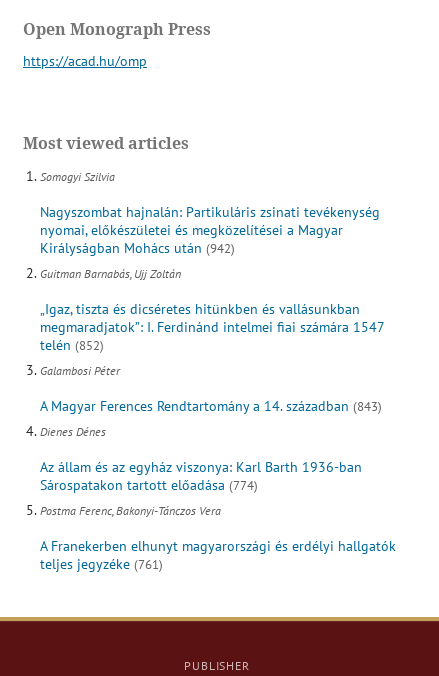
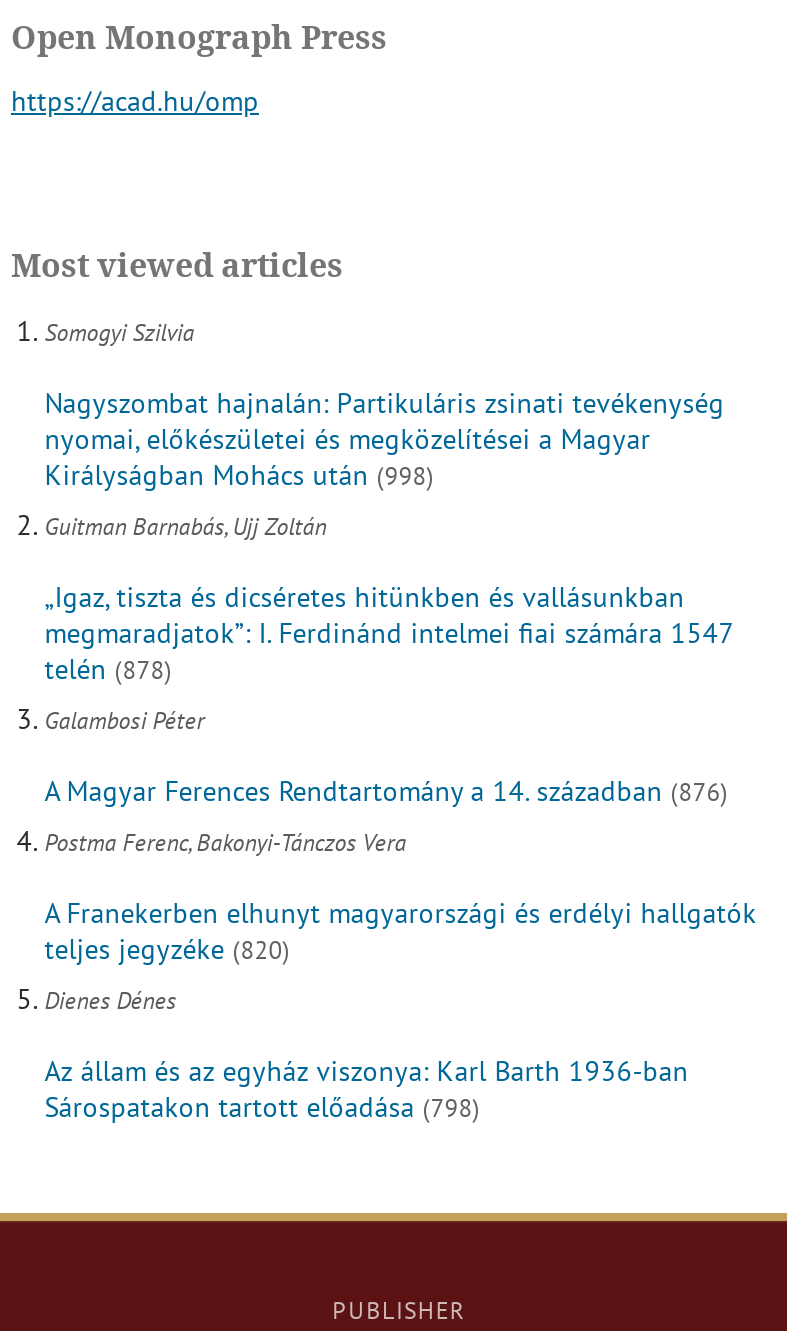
[40,239,235,257] Királyságban Mohács után (942) -> [45,457,435,493] Királyságban Mohács után (998)
[40,336,104,354] telén (852) -> [45,651,173,687] telén (878)
[40,397,382,415] A Magyar Ferences Rendtartomány a 14. században (843) -> [45,773,729,967] A Magyar Ferences Rendtartomány a 14. században (876) | teljes jegyzéke (820)
moved [40,424,362,476] -> [45,985,689,1089]: Dienes Dénes | Az állam és az egyház viszonya: Karl Barth 1936-ban
[40,476,258,573] Sárospatakon tartott előadása (774) | teljes jegyzéke (761) -> [45,1089,481,1125] Sárospatakon tartott előadása (798)
moved [40,503,396,555] -> [45,827,757,931]: Postma Ferenc, Bakonyi-Tánczos Vera | A Franekerben elhunyt magyarországi és erdélyi hallgatók

